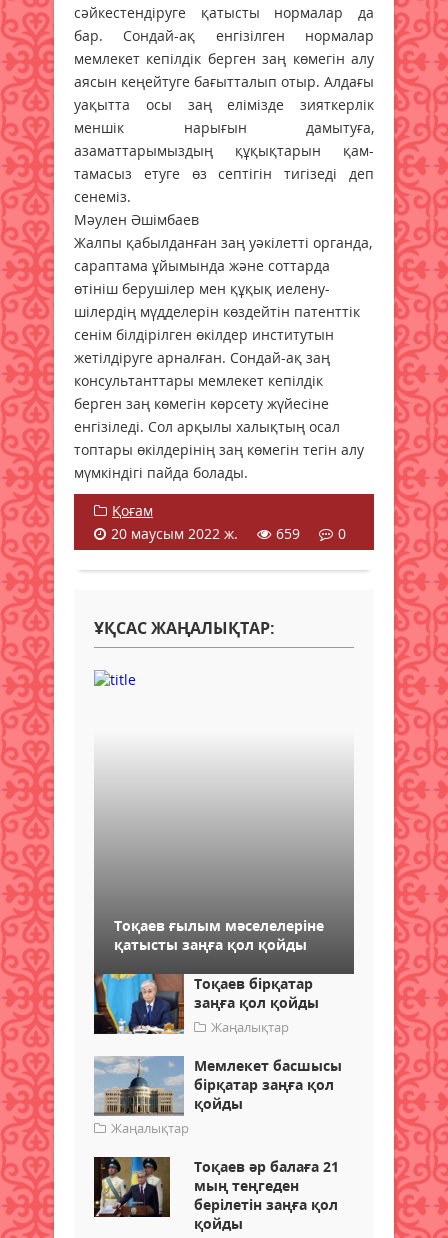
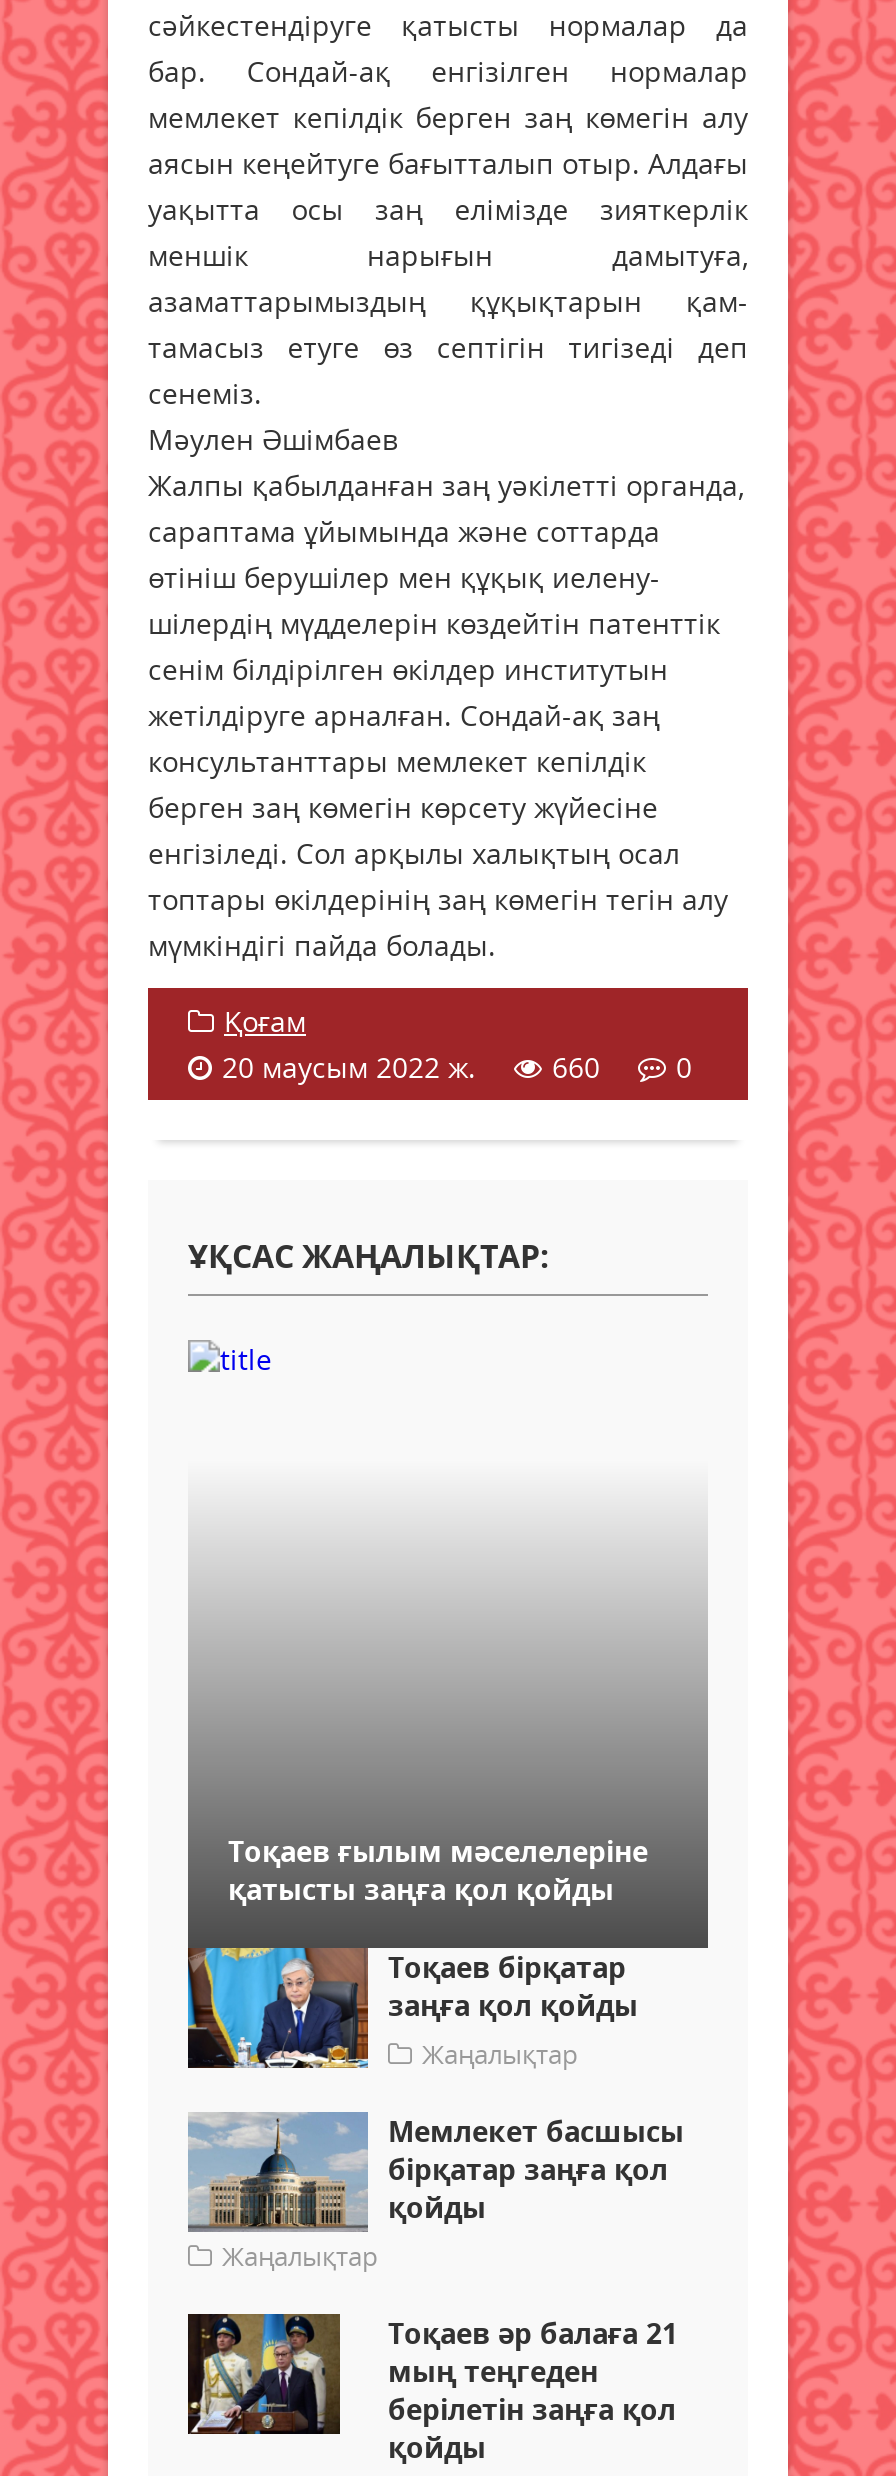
[111,524,346,543] 20 маусым 2022 ж. 659 0 -> [222,1048,692,1086] 20 маусым 2022 ж. 660 0

